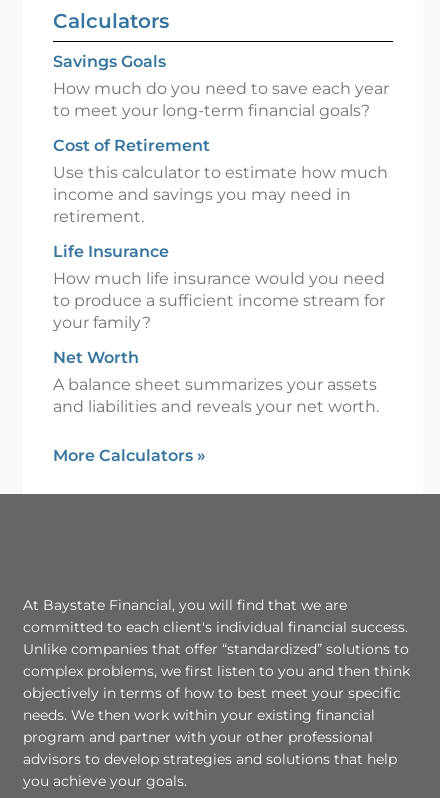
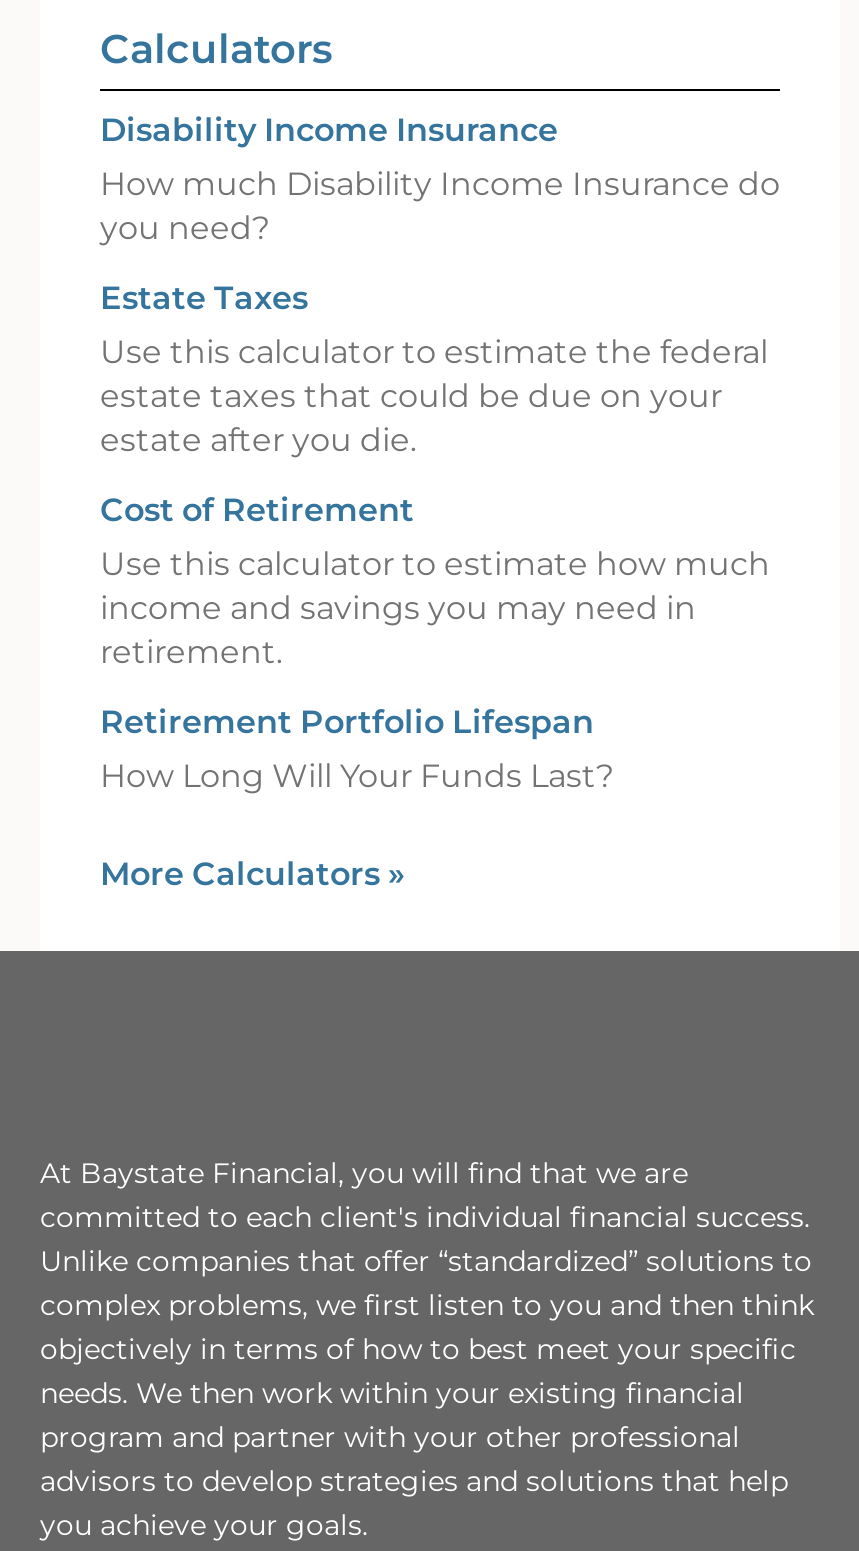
[53,52,389,120] Savings Goals | How much do you need to save each year | to meet your long-term financial goals? -> [100,110,780,458] Disability Income Insurance | How much Disability Income Insurance do | you need? | Estate Taxes | Use this calculator to estimate the federal | estate taxes that could be due on your | estate after you die.
moved [53,136,388,226] -> [100,490,770,670]: Cost of Retirement | Use this calculator to estimate how much | income and savings you may need in | retirement.
[53,242,385,416] Life Insurance | How much life insurance would you need | to produce a sufficient income stream for | your family? | Net Worth | A balance sheet summarizes your assets | and liabilities and reveals your net worth. -> [100,702,614,794] Retirement Portfolio Lifespan | How Long Will Your Funds Last?

